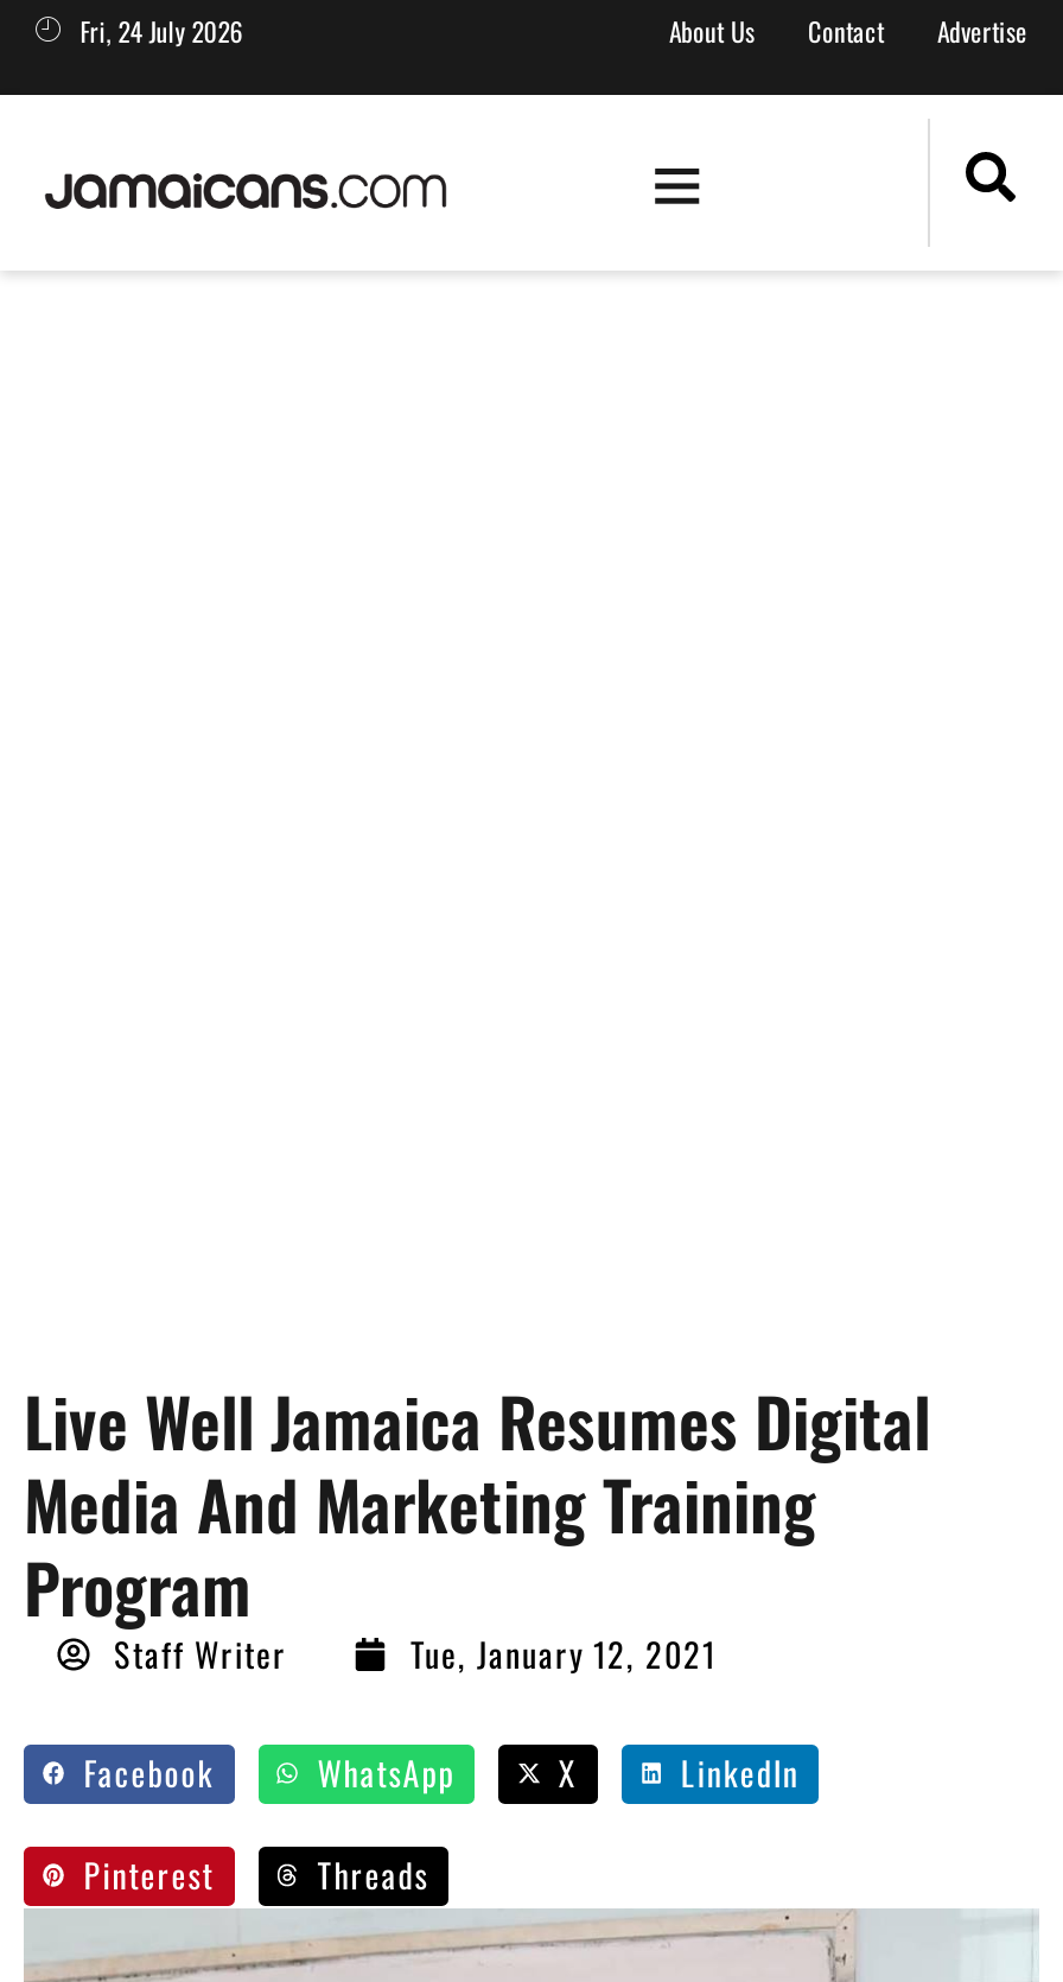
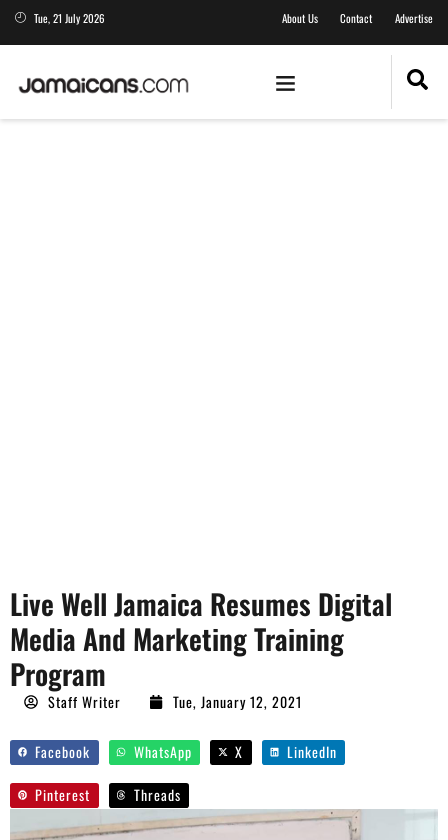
[80,12,244,50] Fri, 24 July 2026 -> [34,10,105,26] Tue, 21 July 2026

